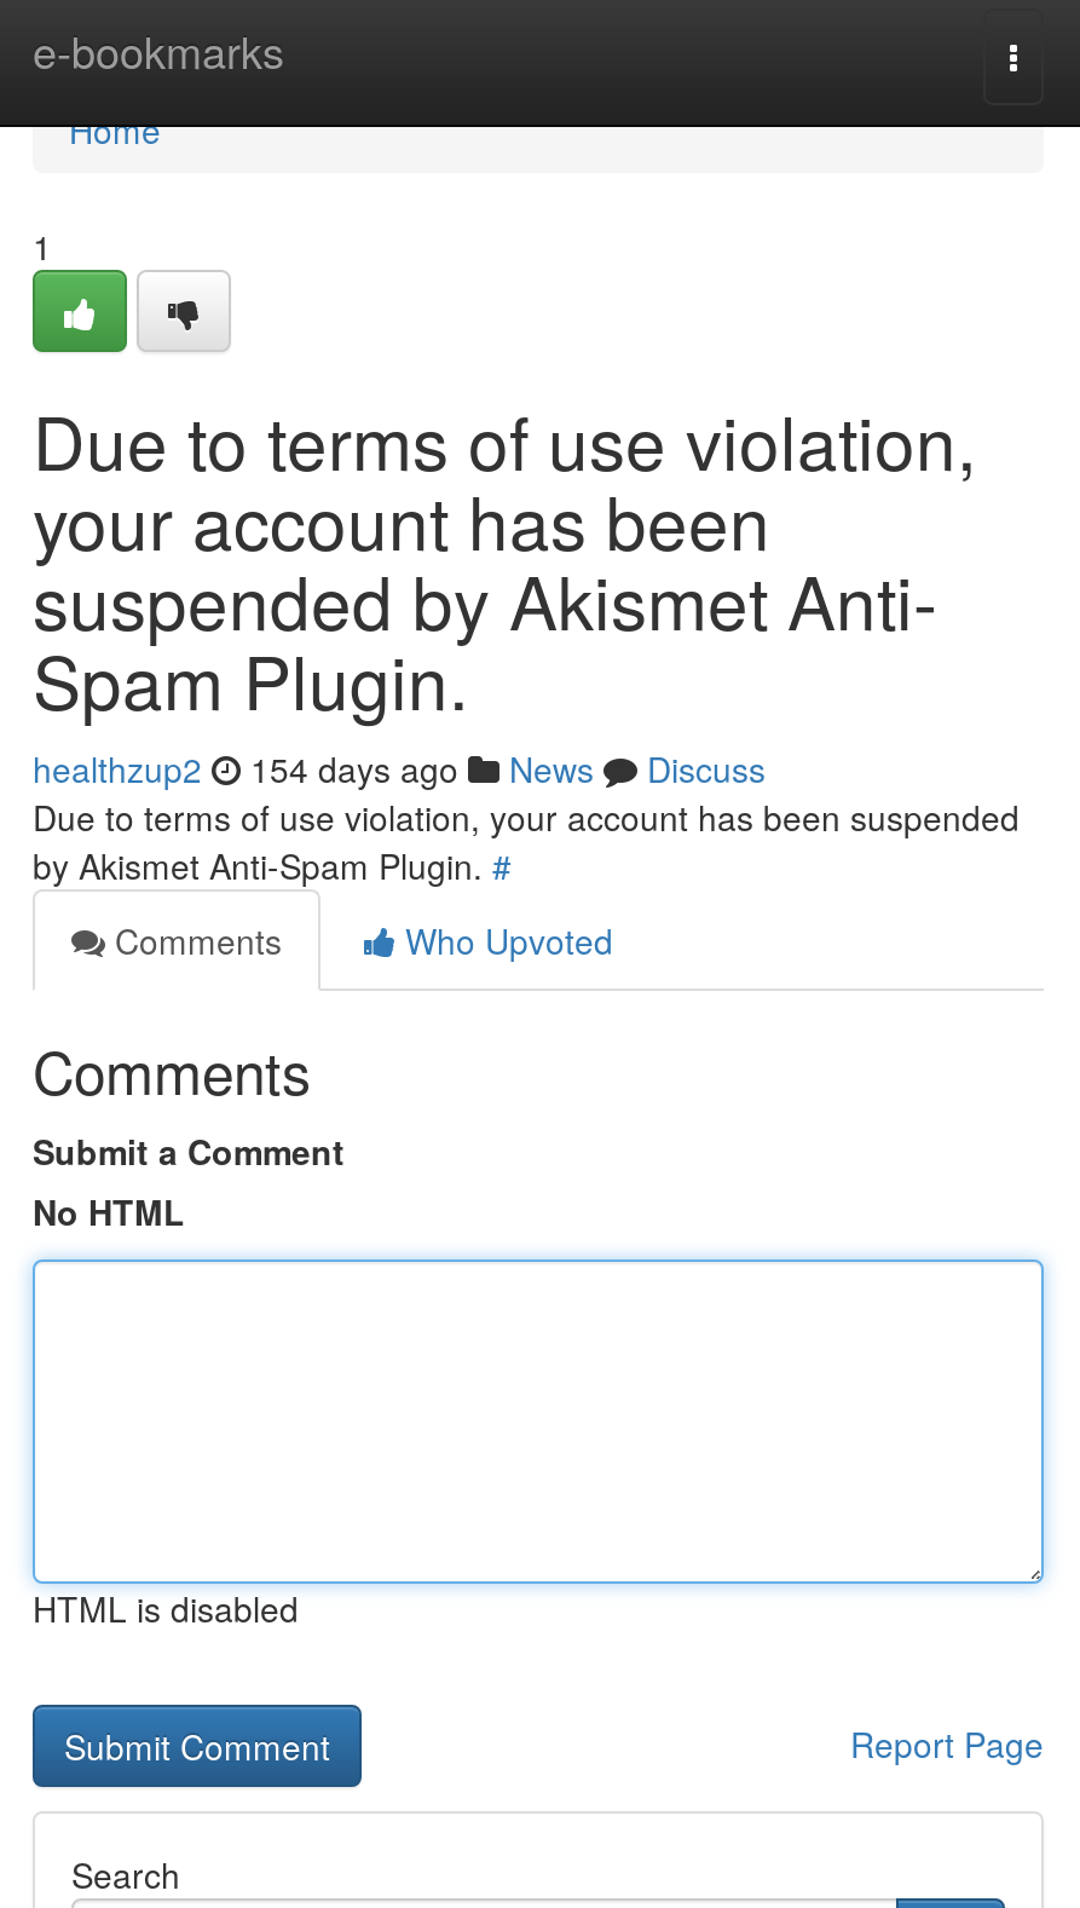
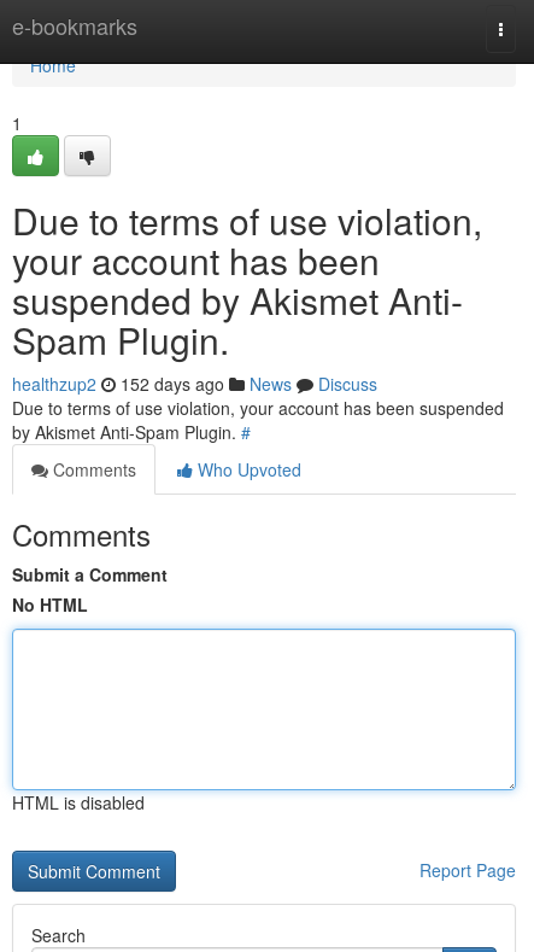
[33,744,766,792] healthzup2 154 days ago News Discuss -> [12,372,377,396] healthzup2 152 days ago News Discuss

